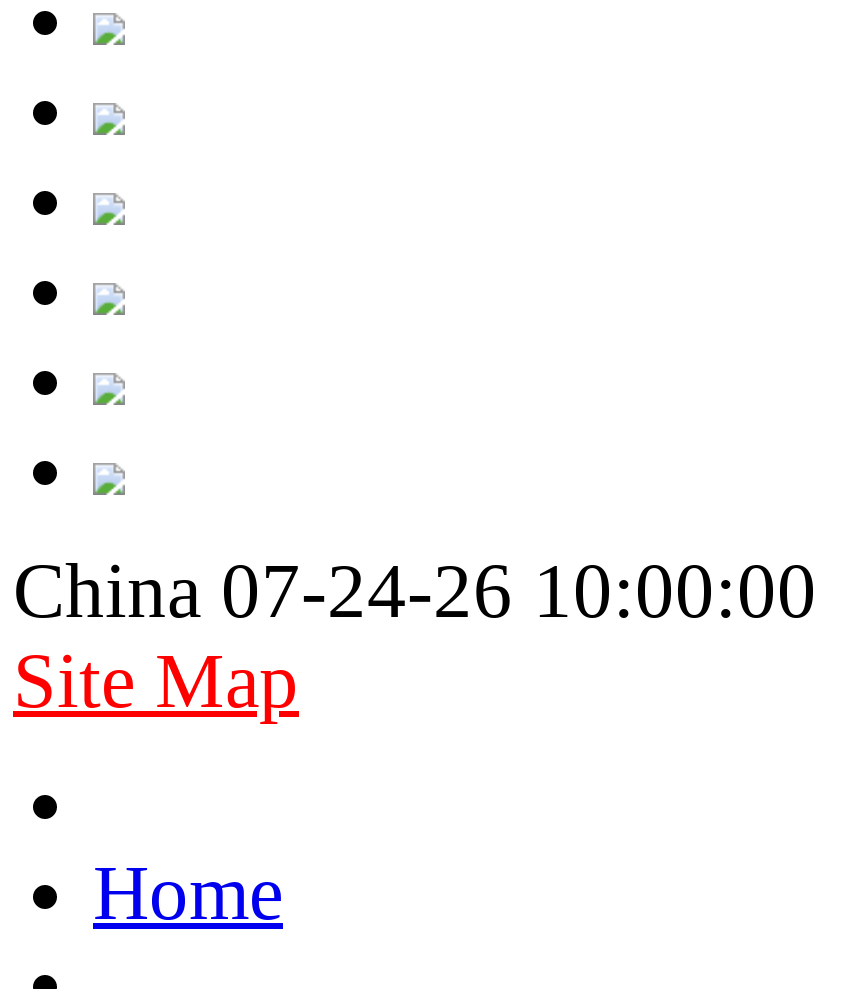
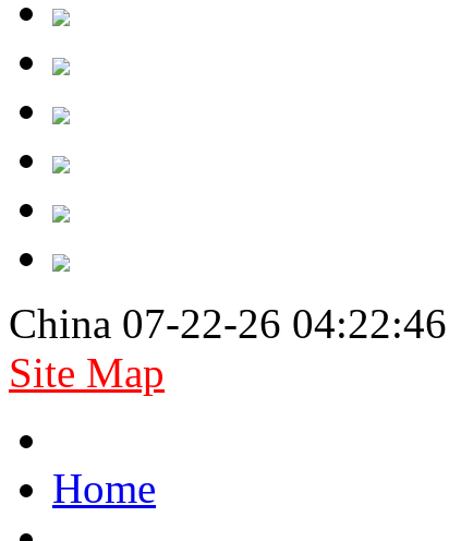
[13,547,817,633] China 07-24-26 10:00:00 -> [9,300,447,347] China 07-22-26 04:22:46

